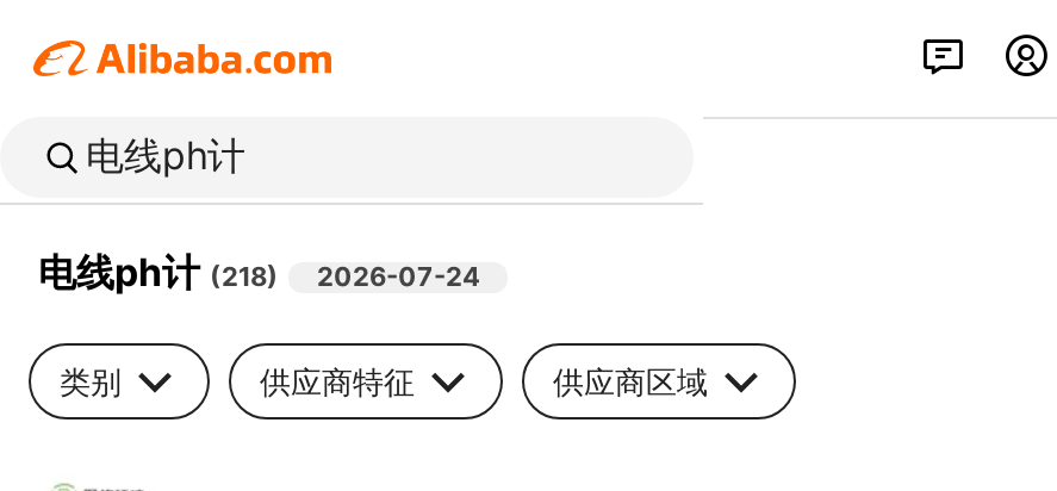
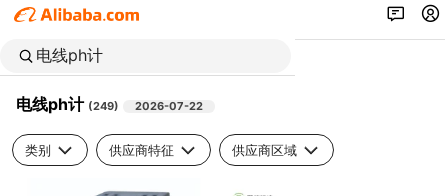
[38,248,279,296] 电线ph计 (218) -> [16,94,119,114] 电线ph计 (249)
[317,260,479,293] 2026-07-24 -> [135,99,203,113] 2026-07-22

